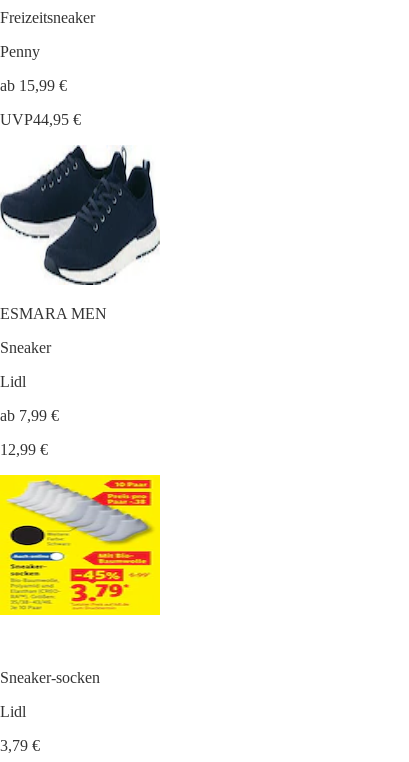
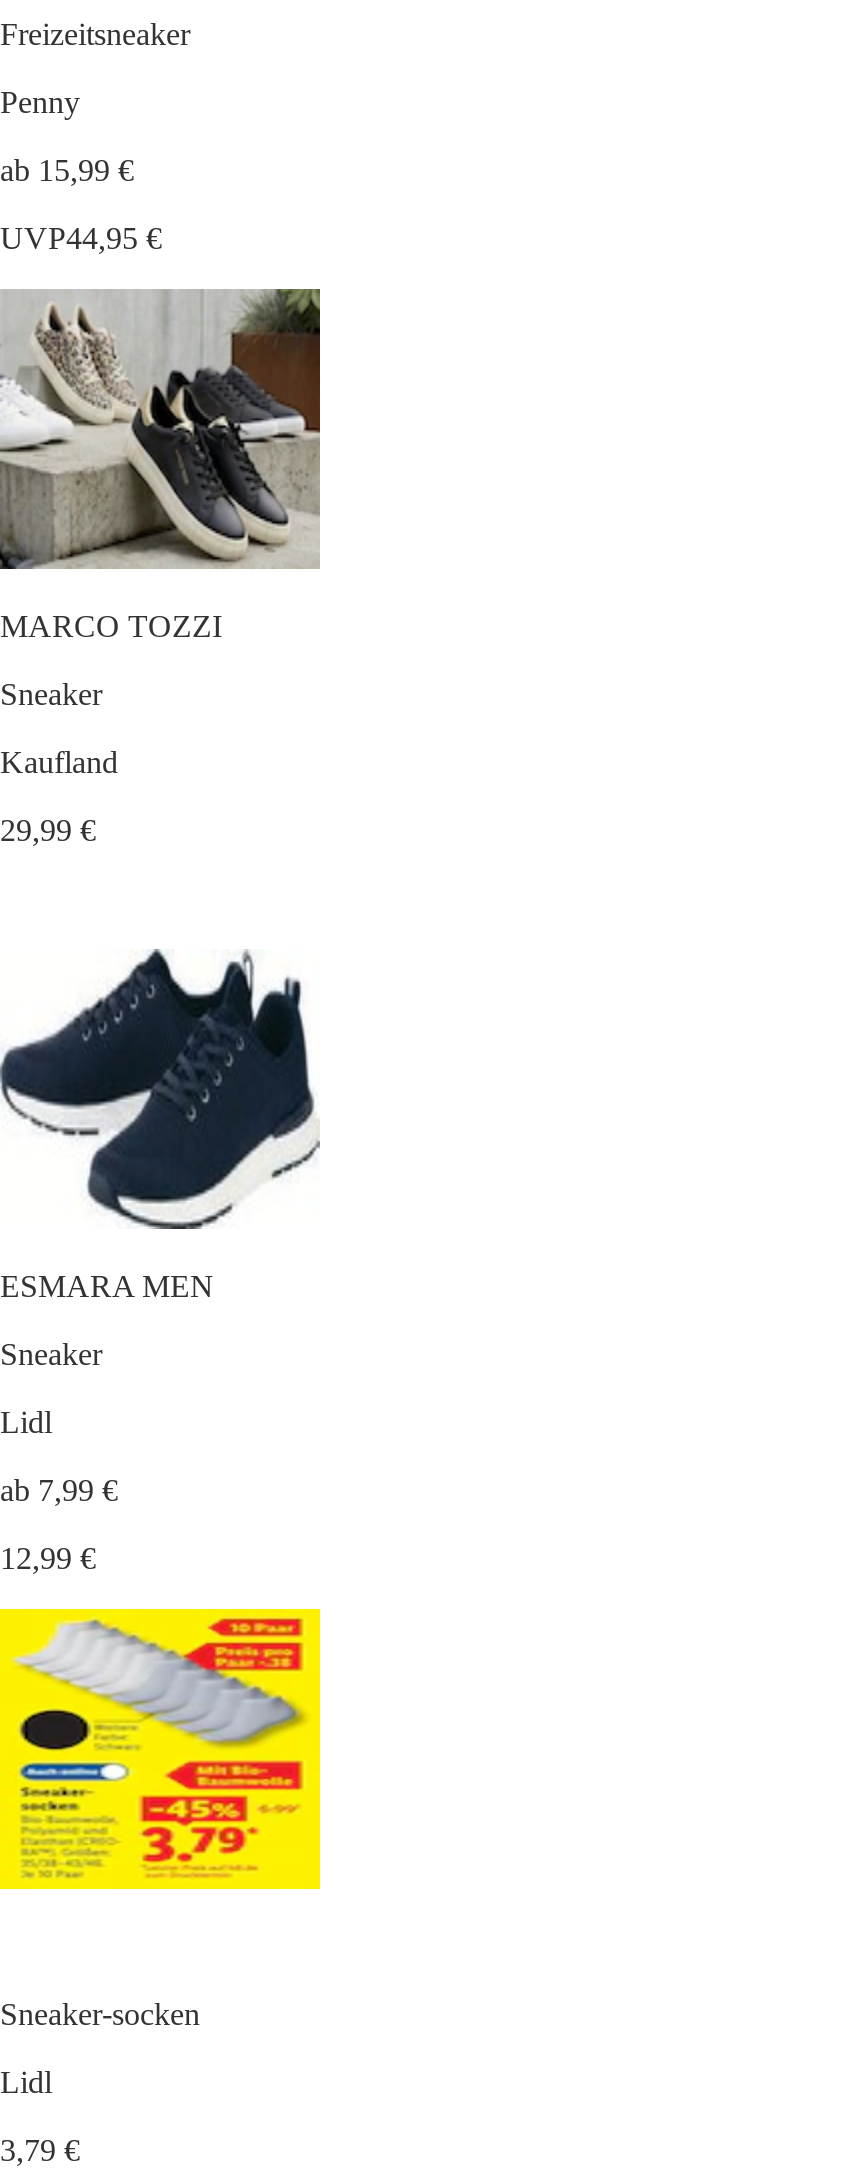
none -> [0,287,322,846] [image] | MARCO TOZZI | Sneaker | Kaufland | 29,99 €

